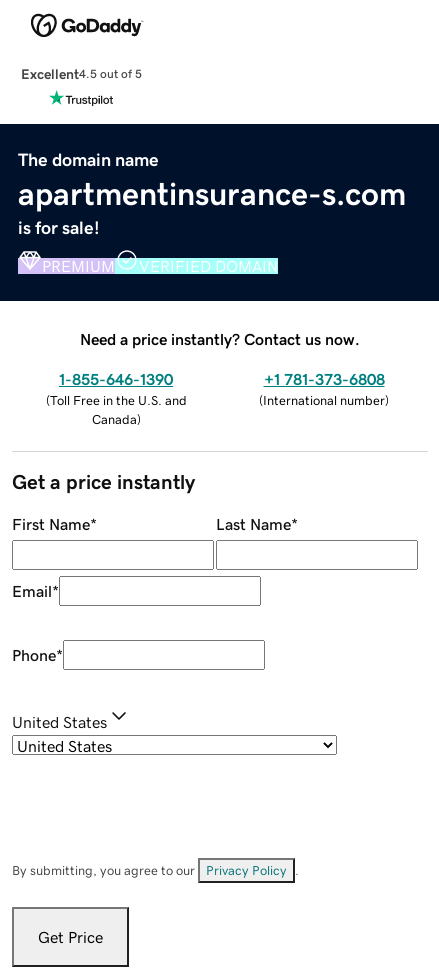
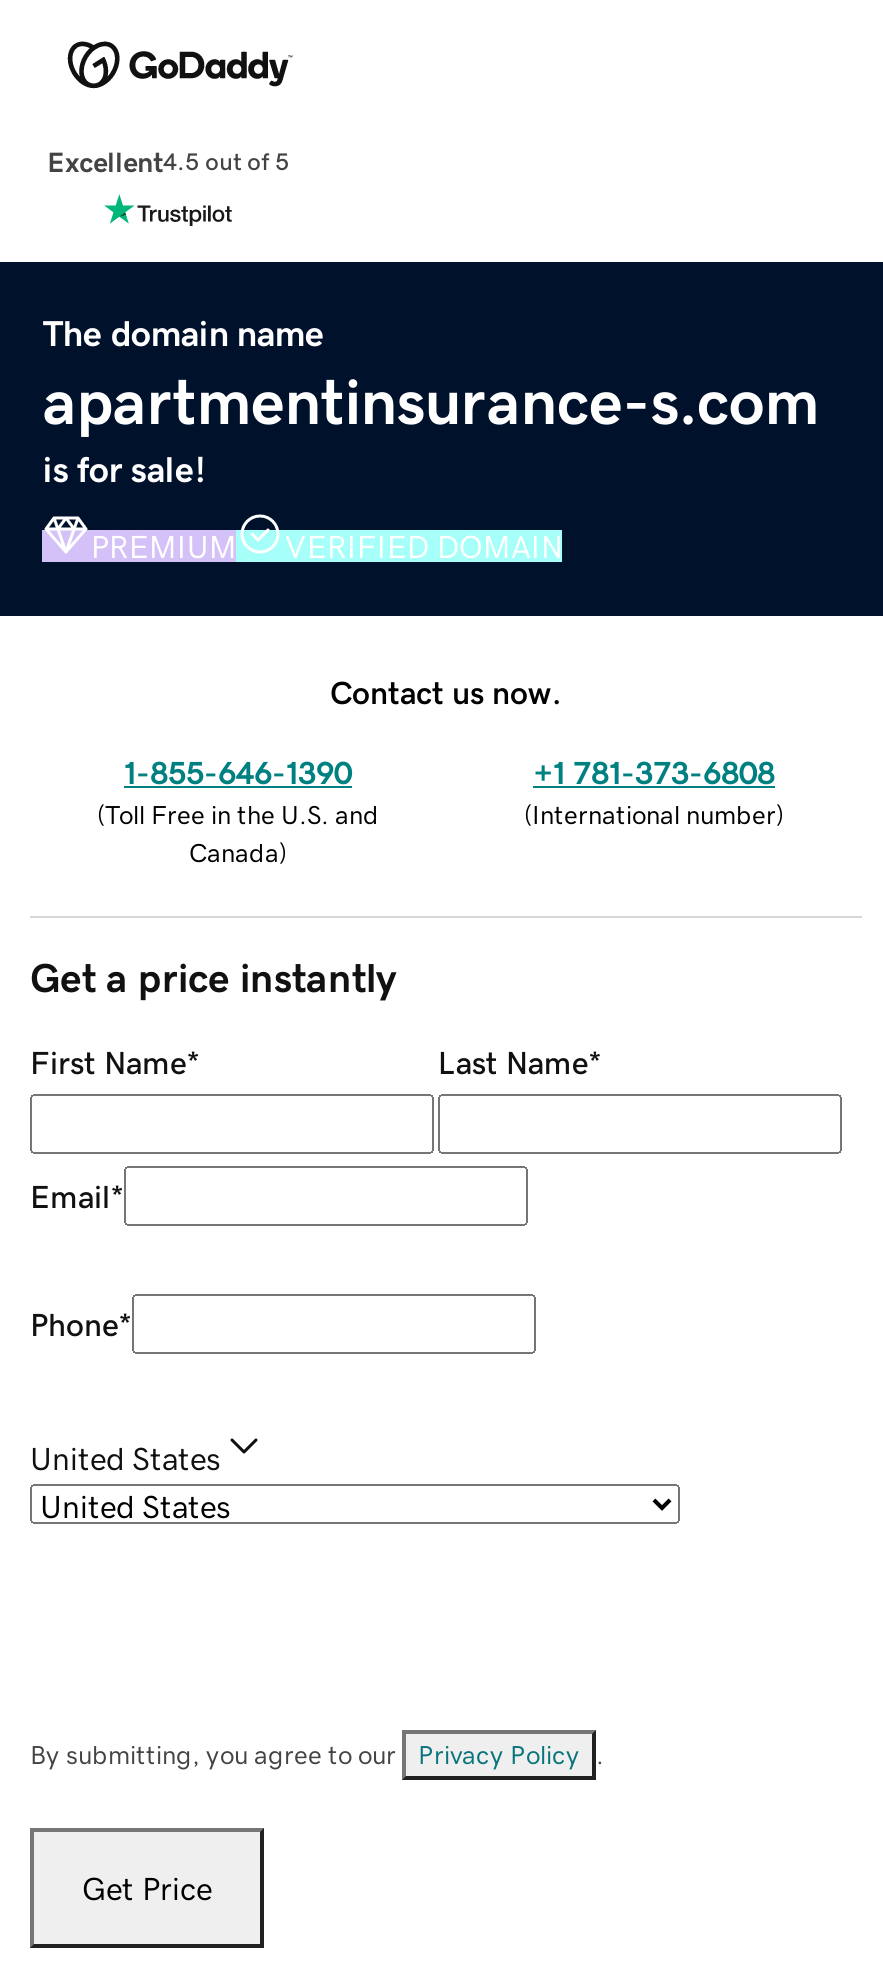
[80,331,360,347] Need a price instantly? Contact us now. -> [330,675,562,707] Contact us now.

